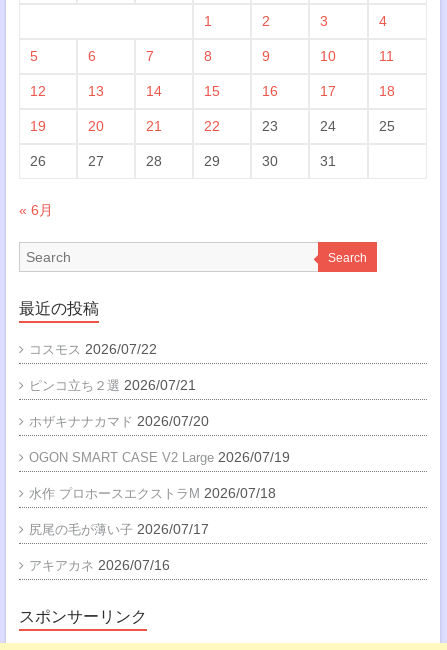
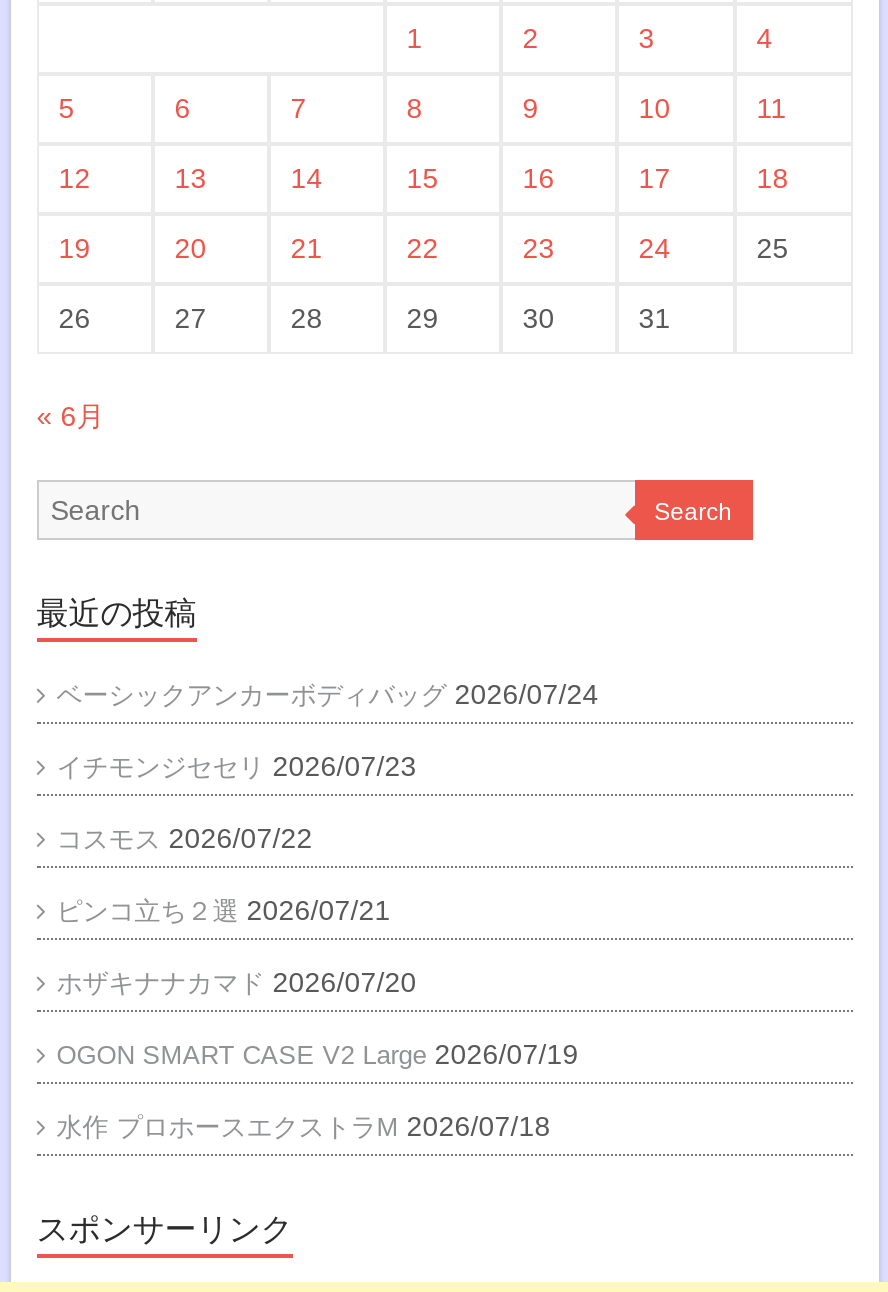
none -> [57,678,599,782] ベーシックアンカーボディバッグ 2026/07/24 | イチモンジセセリ 2026/07/23
moved [29,341,290,501] -> [57,822,579,1142]: コスモス 2026/07/22 | ピンコ立ち２選 2026/07/21 | ホザキナナカマド 2026/07/20 | OGON SMART CASE V2 Large 2026/07/19 | 水作 プロホースエクストラM 2026/07/18
[29,521,209,573] 尻尾の毛が薄い子 2026/07/17 | アキアカネ 2026/07/16 -> none

